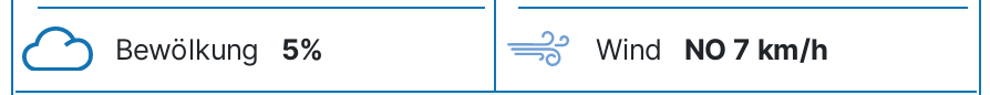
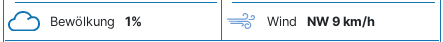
[115,32,323,65] Bewölkung 5% -> [50,13,142,28] Bewölkung 1%
[596,32,828,65] Wind NO 7 km/h -> [267,13,375,28] Wind NW 9 km/h

